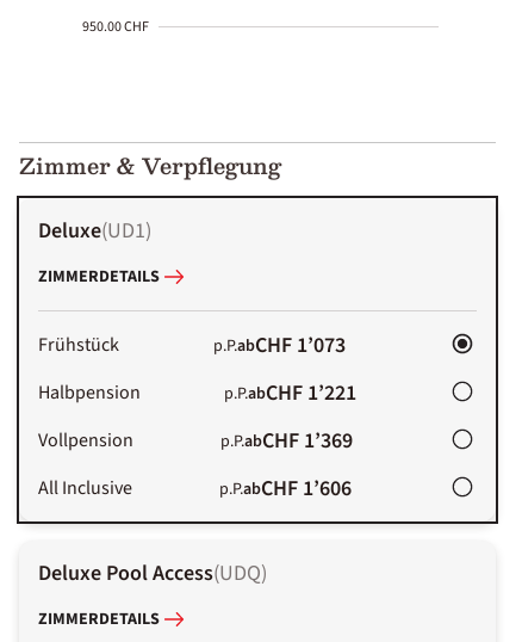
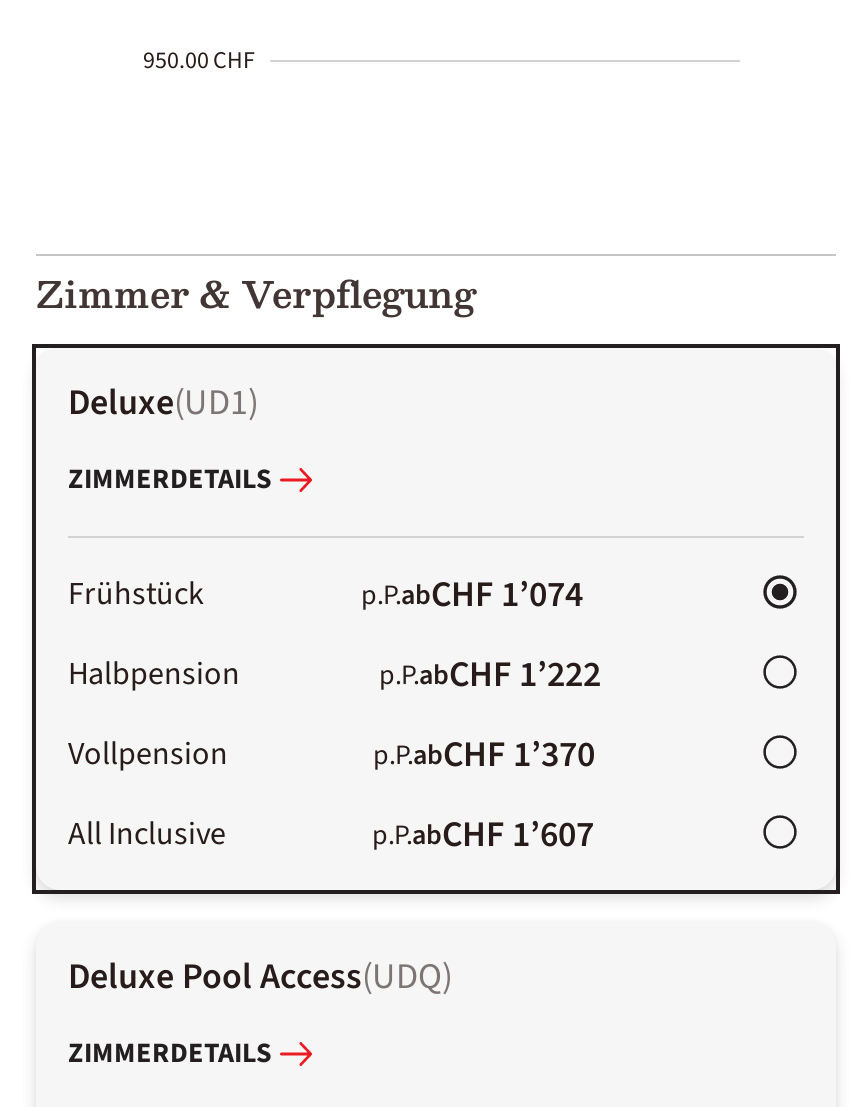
[213,330,345,360] p.P.abCHF 1’073 -> [361,570,583,620] p.P.abCHF 1’074
[223,378,356,408] p.P.abCHF 1’221 -> [379,650,601,700] p.P.abCHF 1’222
[220,426,352,456] p.P.abCHF 1’369 -> [373,730,595,780] p.P.abCHF 1’370
[219,474,352,503] p.P.abCHF 1’606 -> [372,810,594,860] p.P.abCHF 1’607

